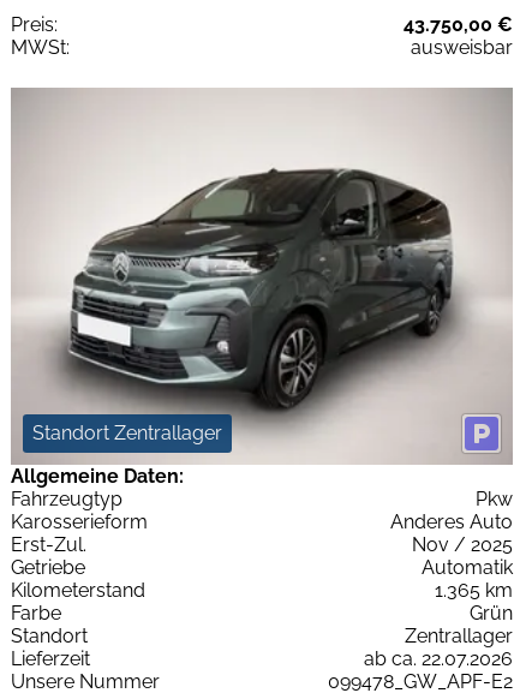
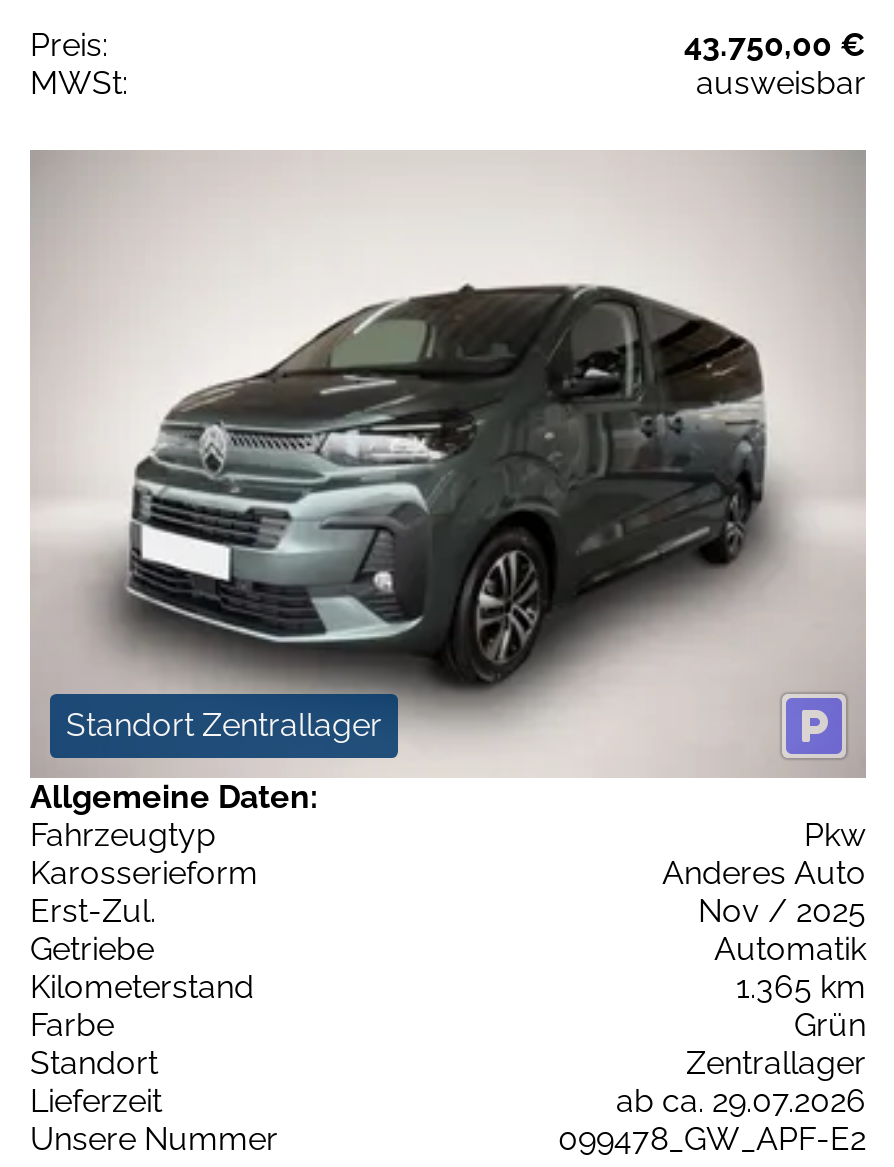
[364,647,513,670] ab ca. 22.07.2026 -> [616,1081,866,1119] ab ca. 29.07.2026

